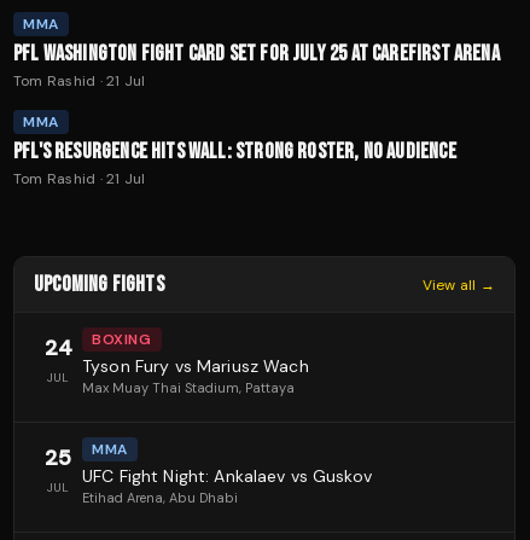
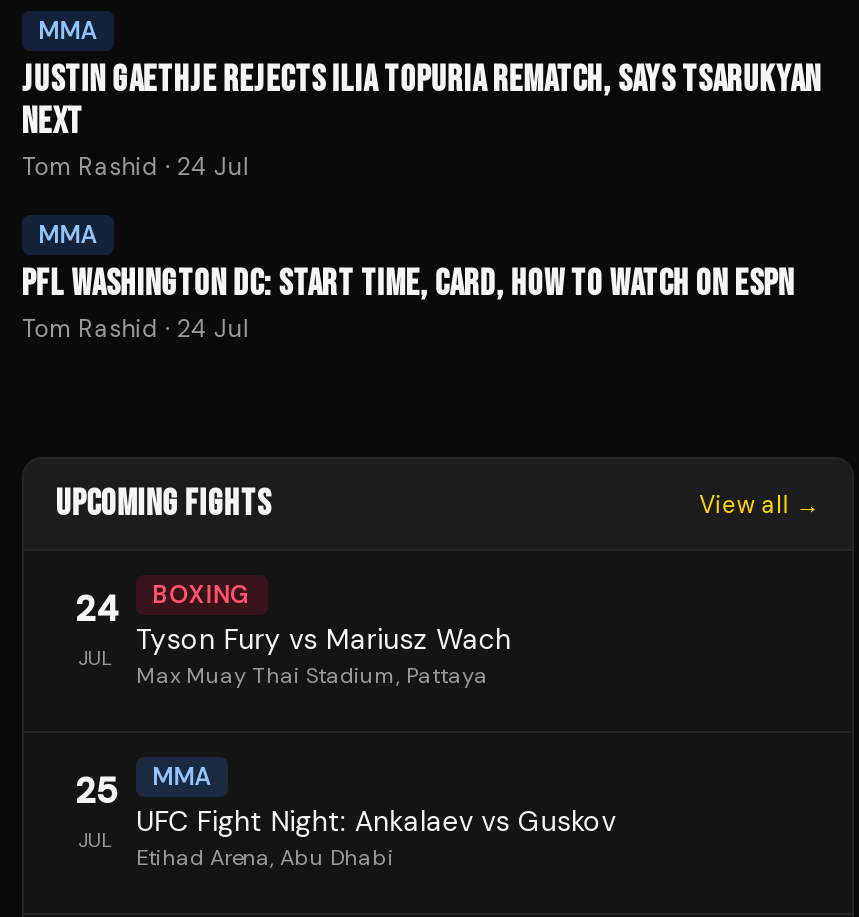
[13,41,500,91] PFL WASHINGTON FIGHT CARD SET FOR JULY 25 AT CAREFIRST ARENA | Tom Rashid · 21 Jul -> [22,59,821,183] JUSTIN GAETHJE REJECTS ILIA TOPURIA REMATCH, SAYS TSARUKYAN | NEXT | Tom Rashid · 24 Jul
[13,139,456,188] PFL'S RESURGENCE HITS WALL: STRONG ROSTER, NO AUDIENCE | Tom Rashid · 21 Jul -> [22,263,794,345] PFL WASHINGTON DC: START TIME, CARD, HOW TO WATCH ON ESPN | Tom Rashid · 24 Jul

